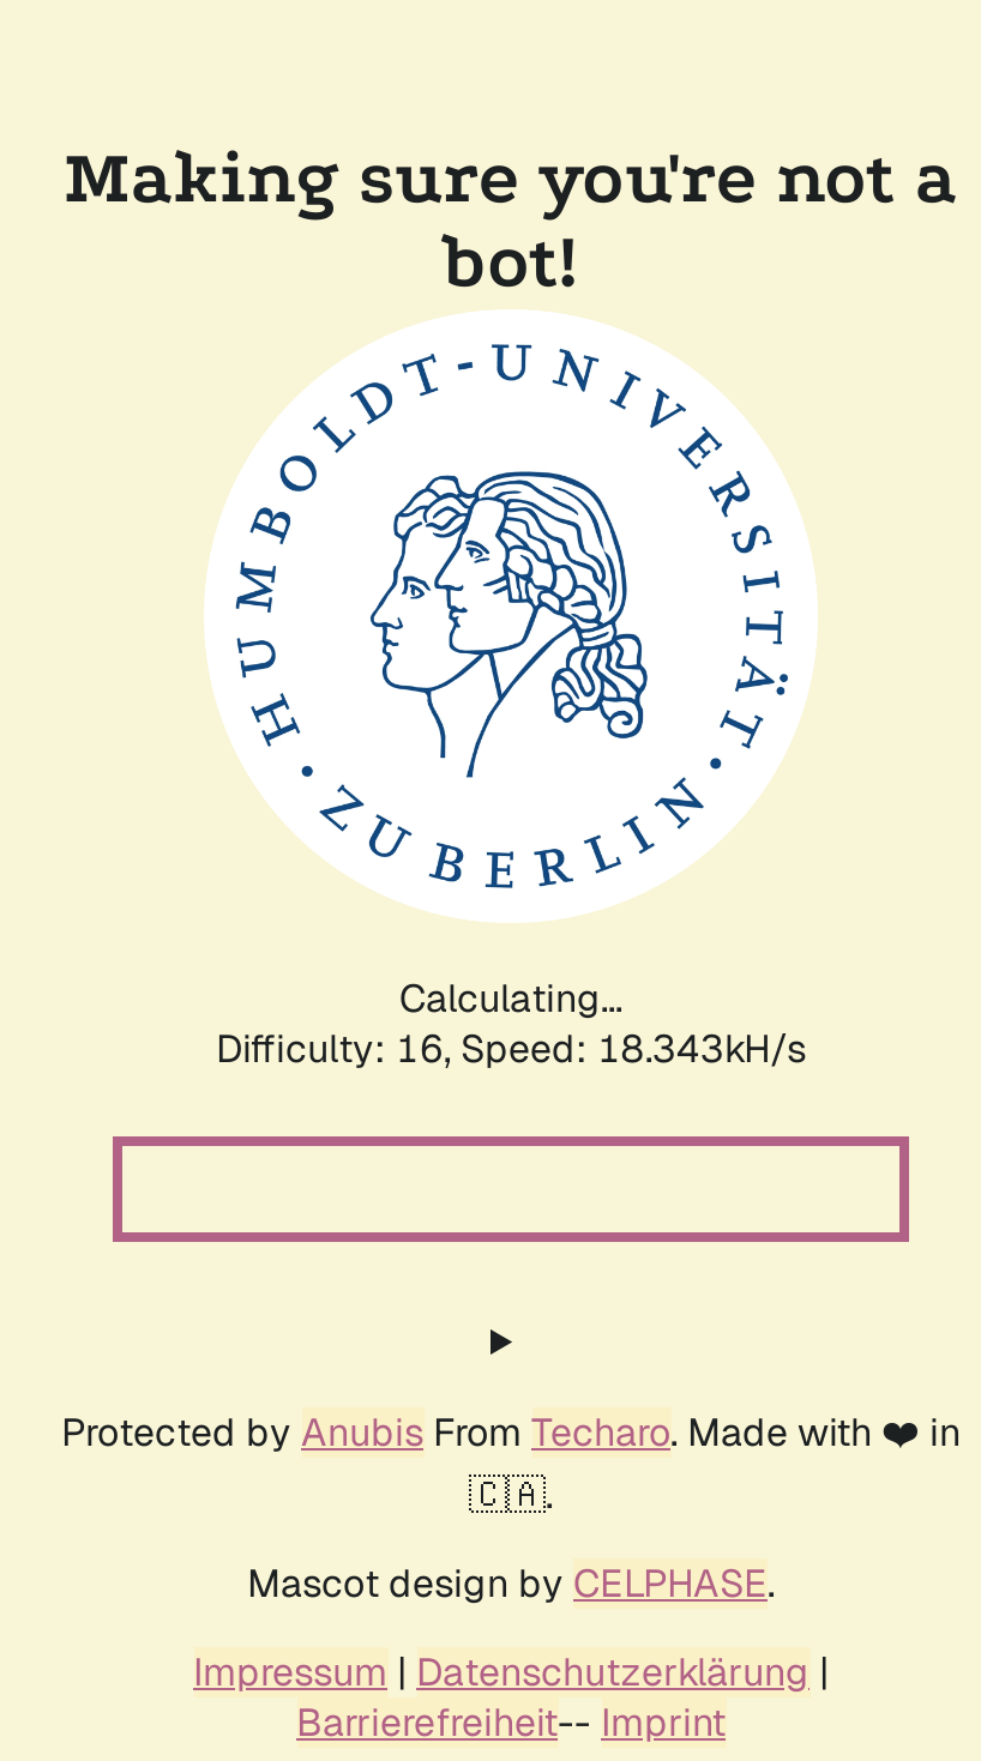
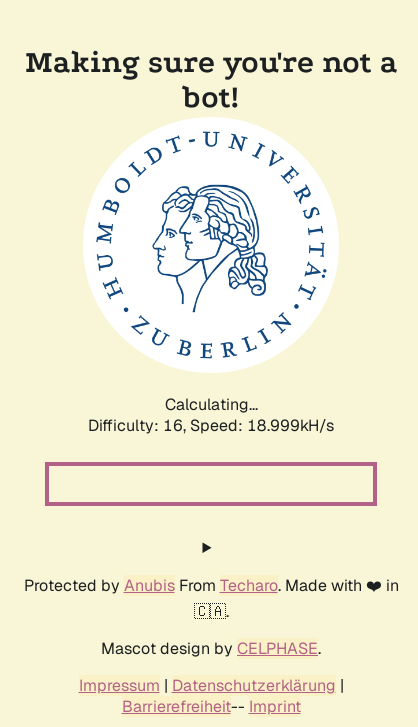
[216,1024,806,1074] Difficulty: 16, Speed: 18.343kH/s -> [88,415,334,436] Difficulty: 16, Speed: 18.999kH/s

